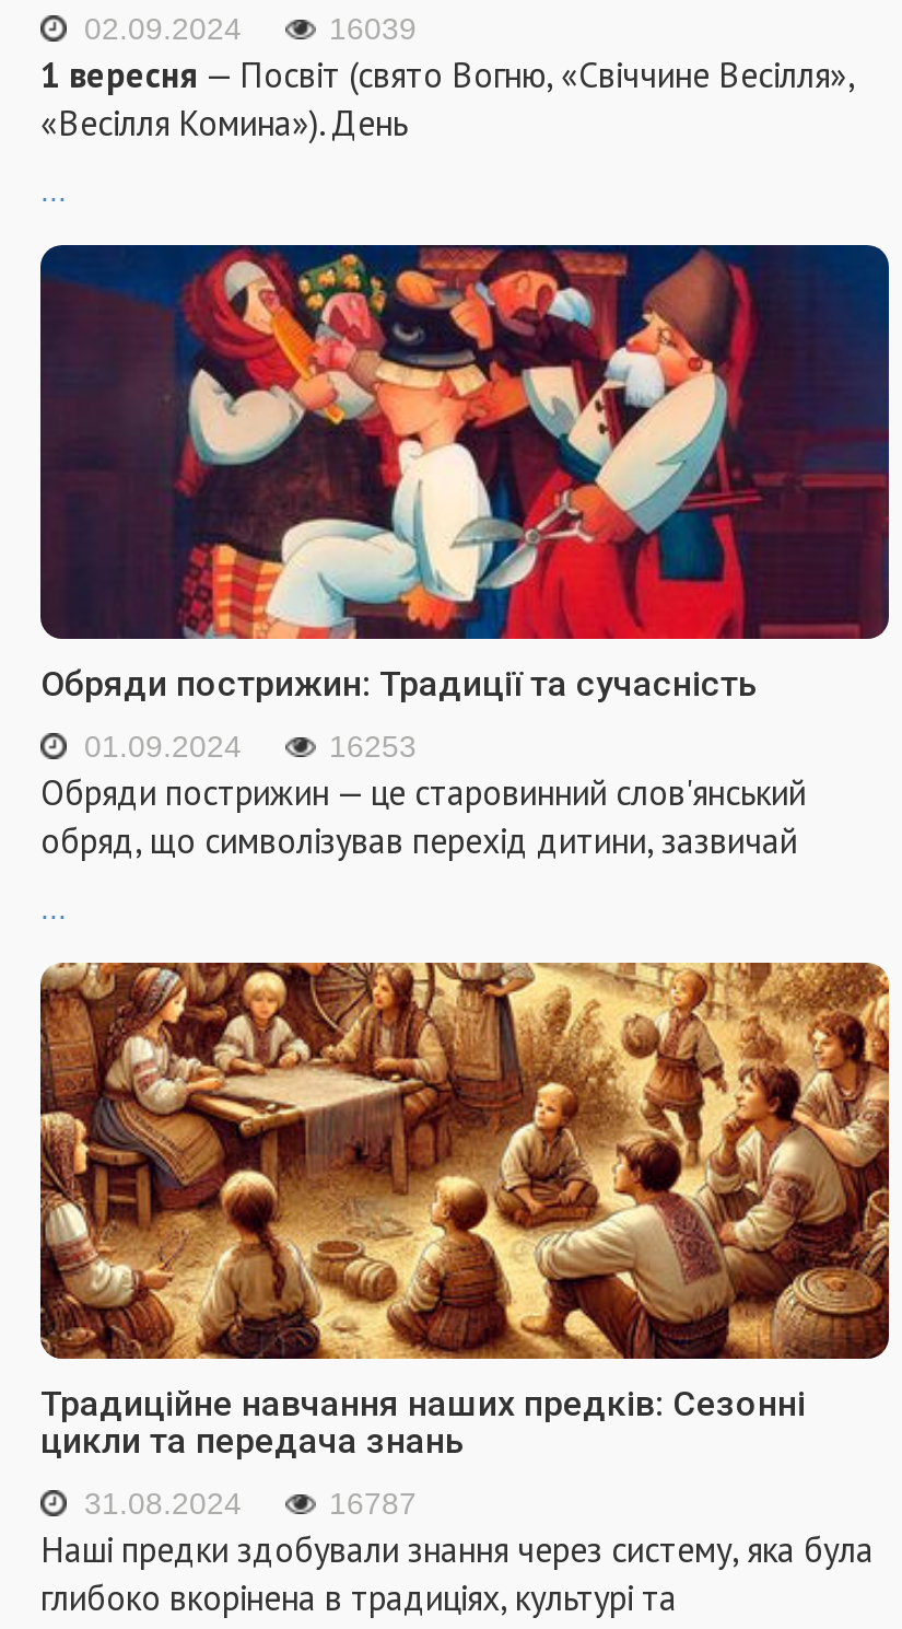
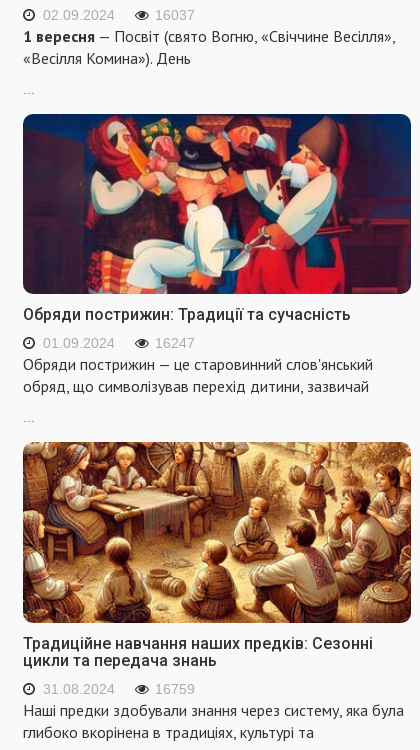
[329,11,417,46] 16039 -> [155,7,195,23] 16037
[329,729,417,764] 16253 -> [155,335,195,351] 16247
[329,1485,417,1520] 16787 -> [155,681,195,697] 16759

